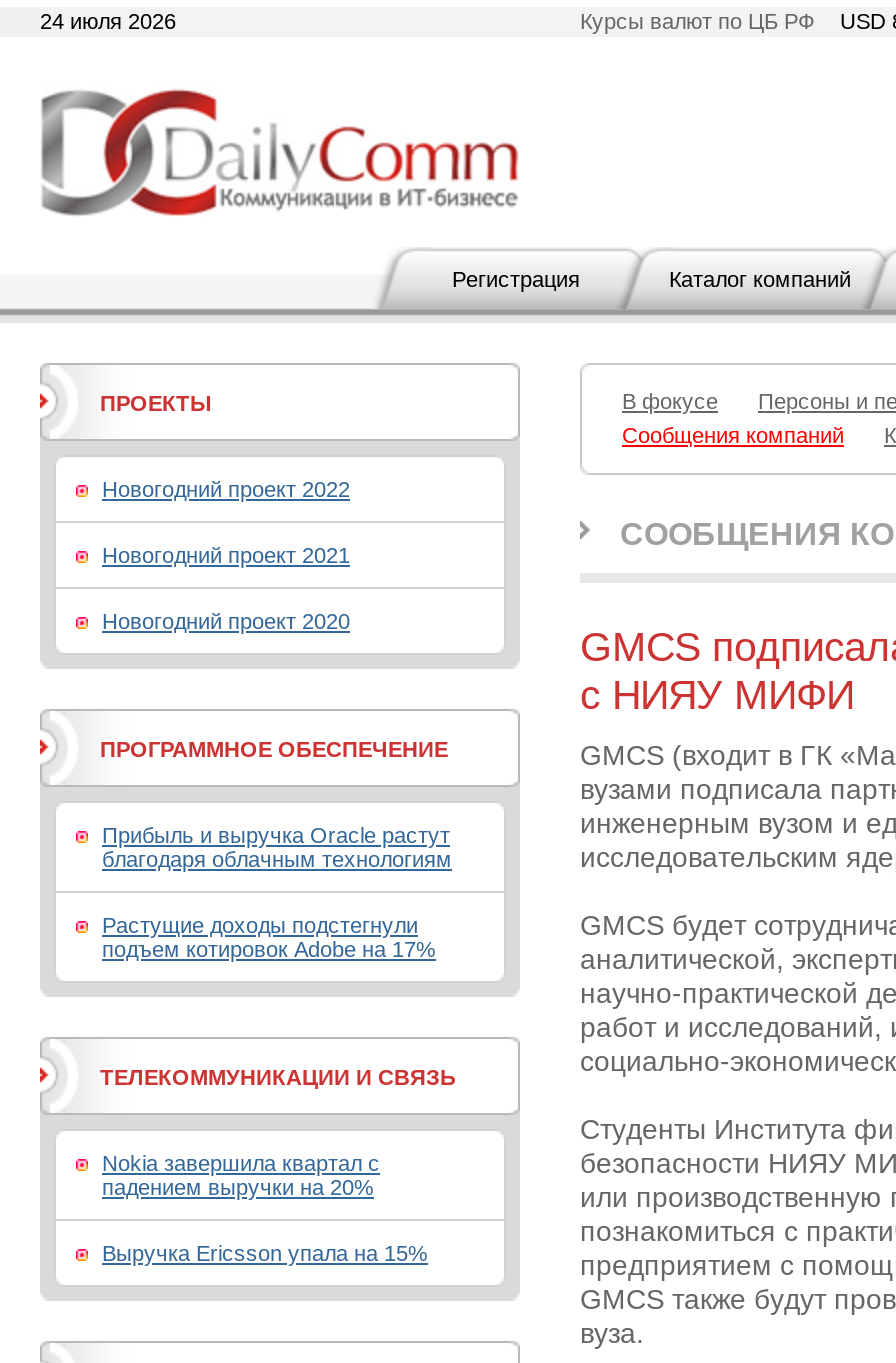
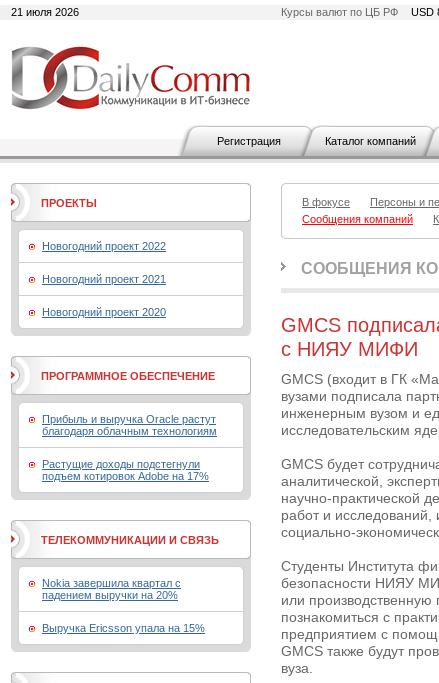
[40,9,176,33] 24 июля 2026 -> [11,6,79,18] 21 июля 2026

